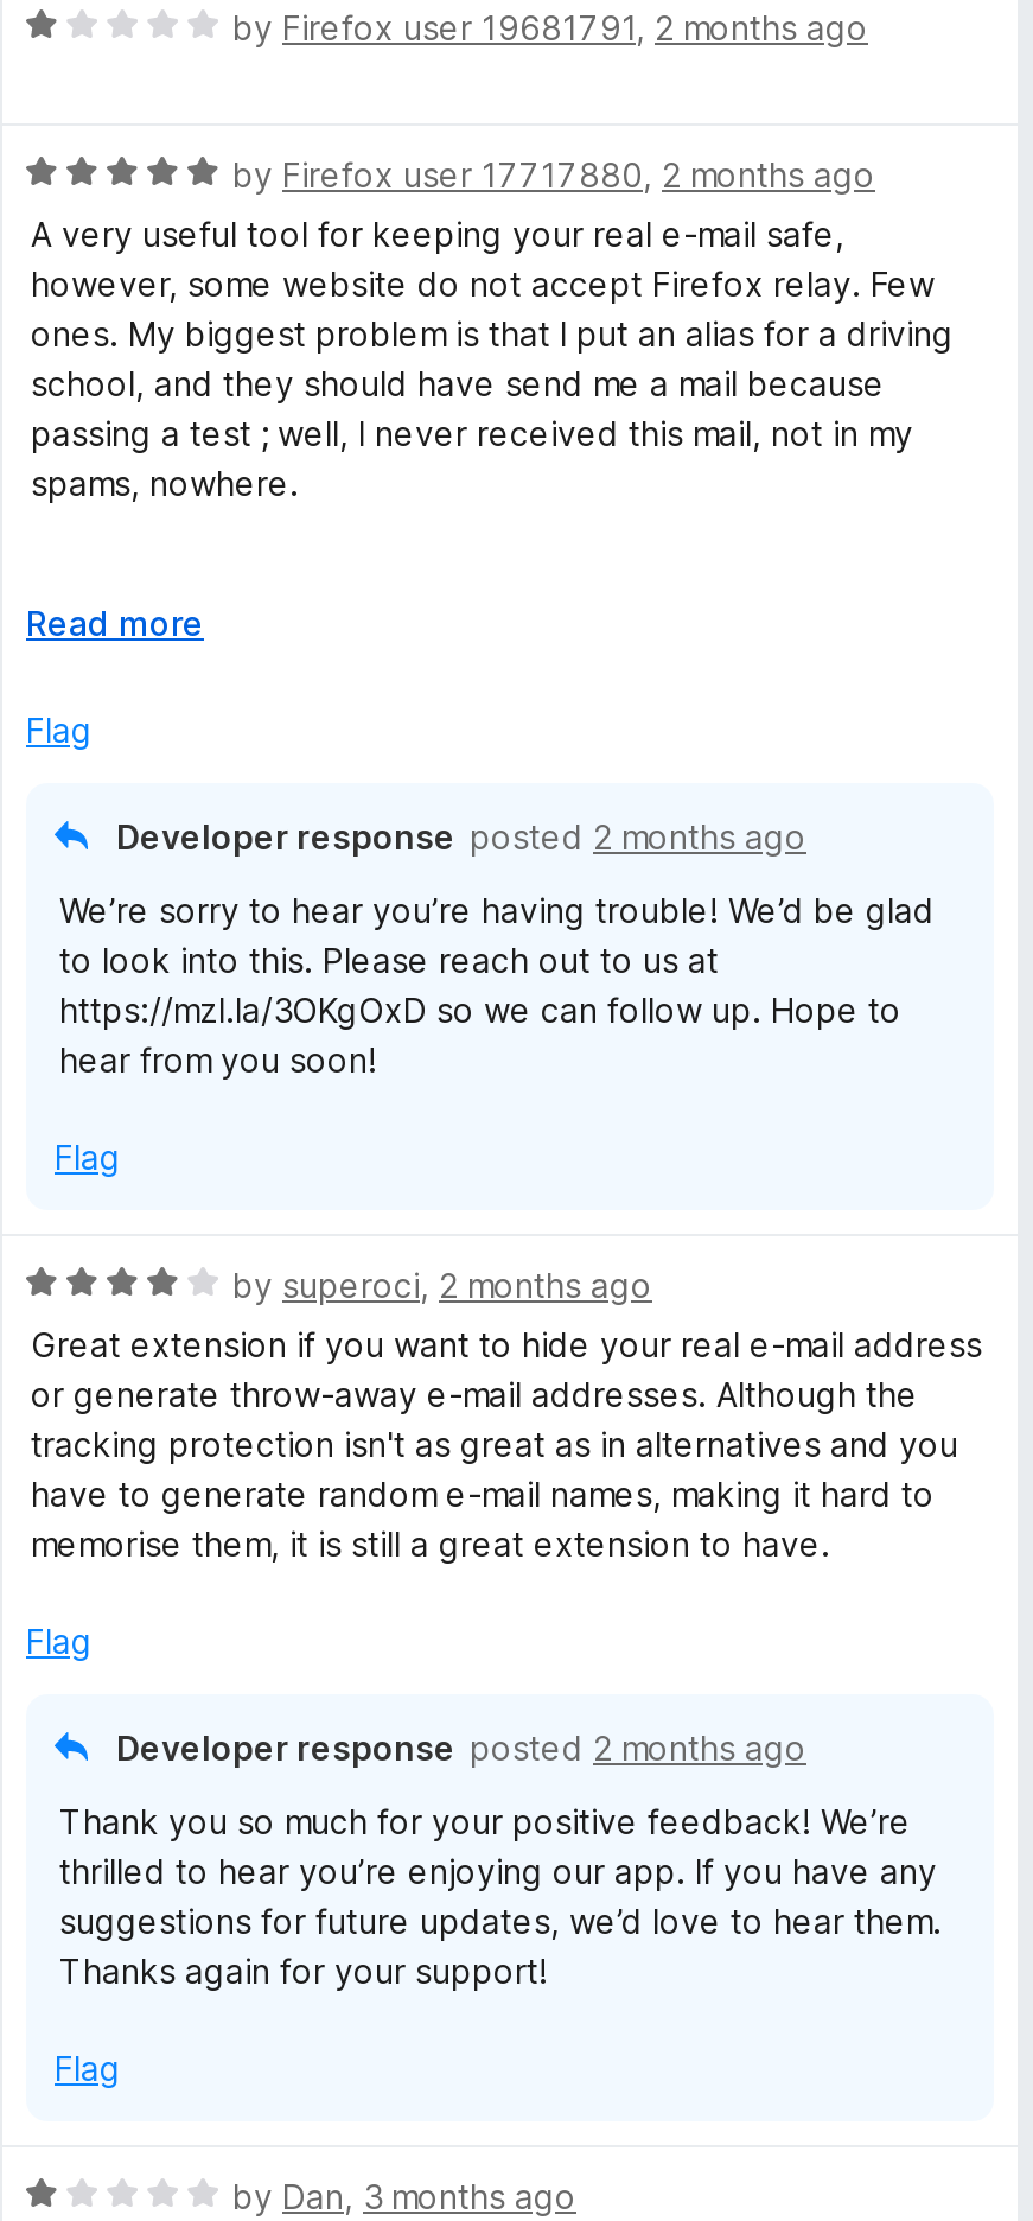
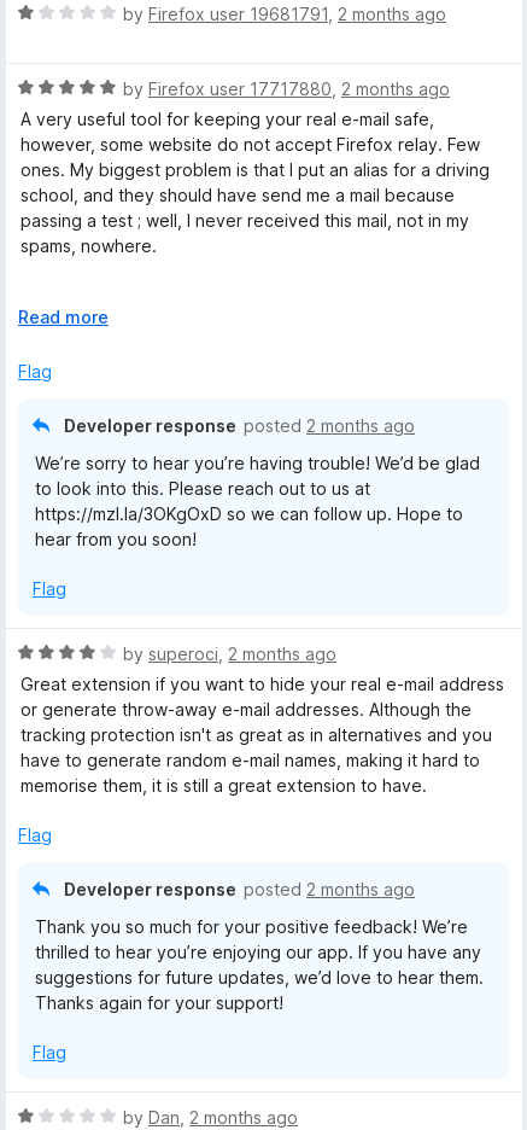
[232,2176,576,2216] by Dan, 3 months ago -> [123,1107,298,1128] by Dan, 2 months ago

